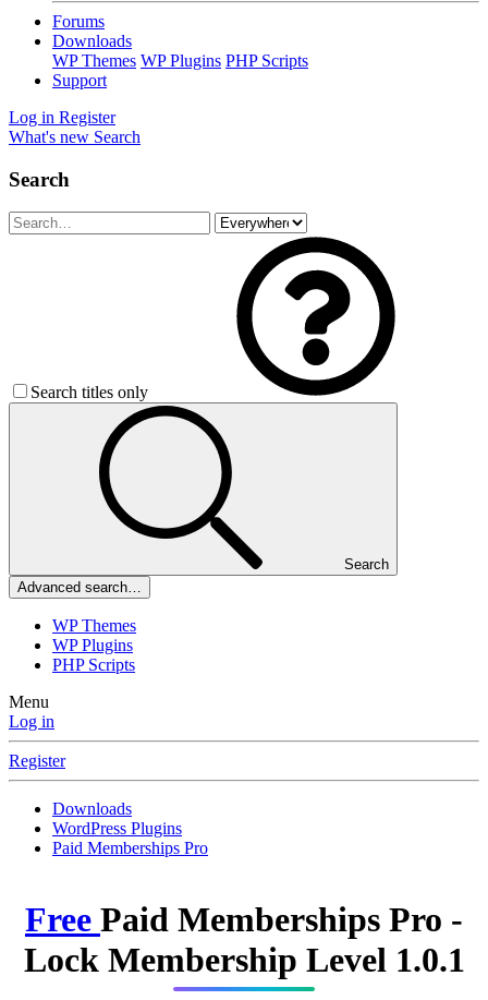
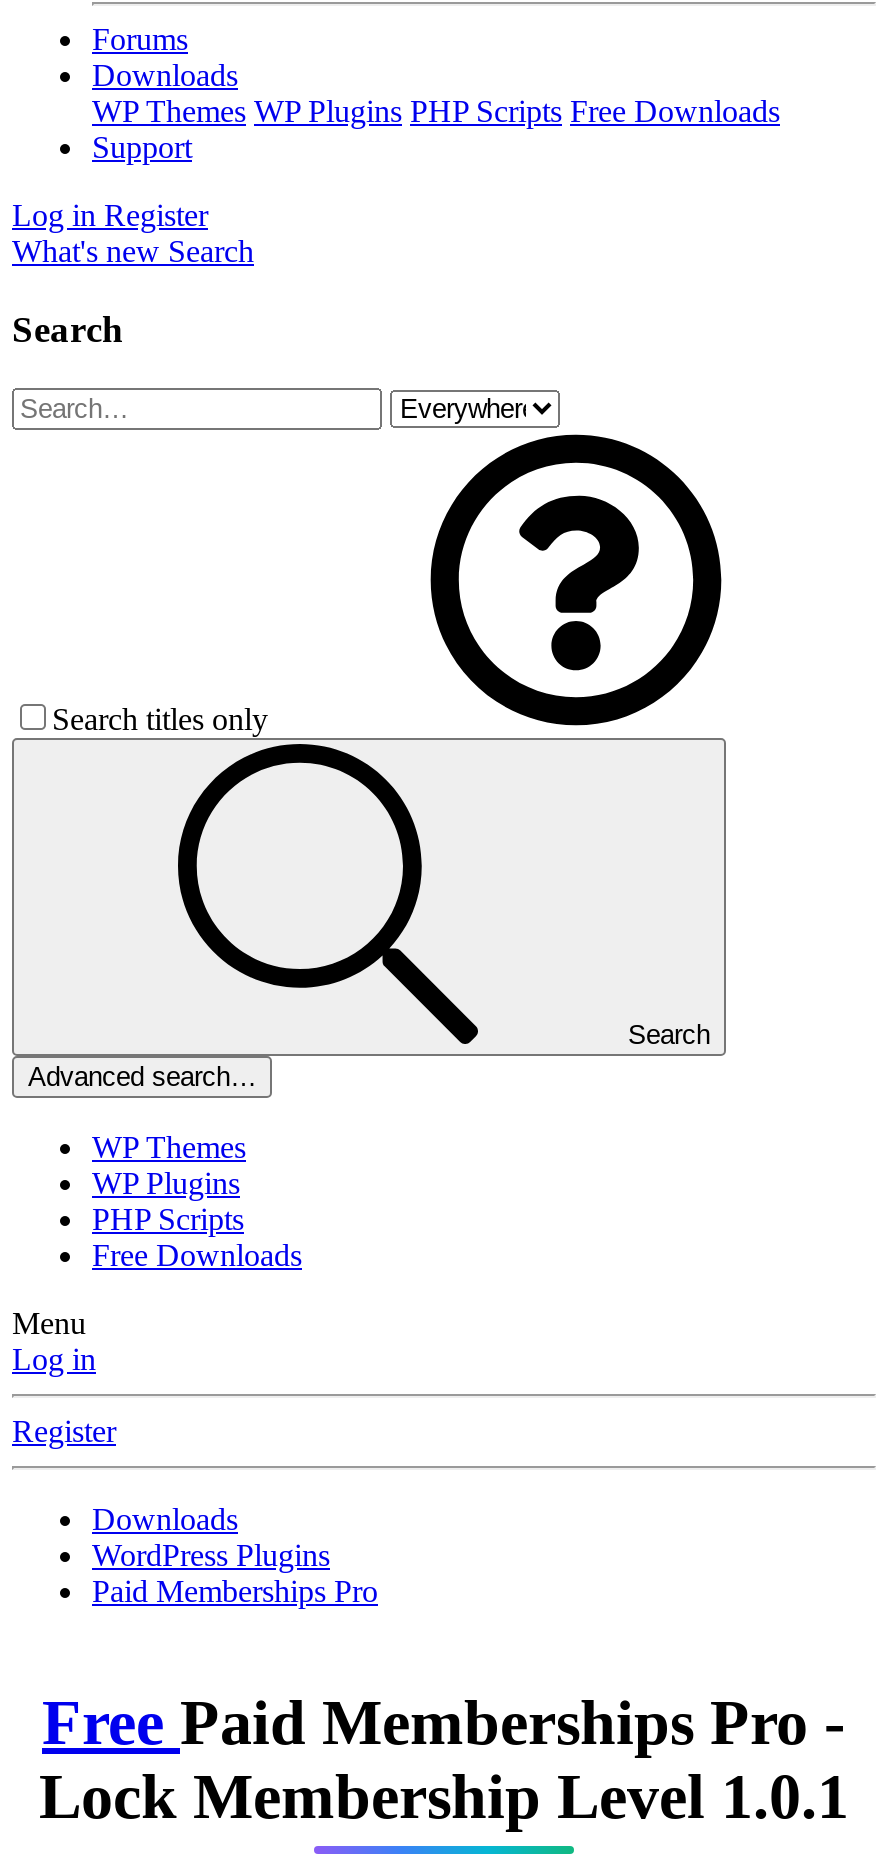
[52,51,308,70] WP Themes WP Plugins PHP Scripts -> [92,94,780,128] WP Themes WP Plugins PHP Scripts Free Downloads
none -> [92,1239,302,1273] Free Downloads

